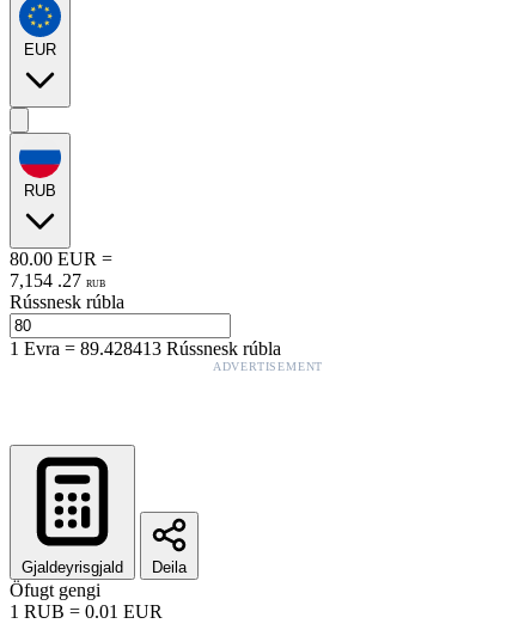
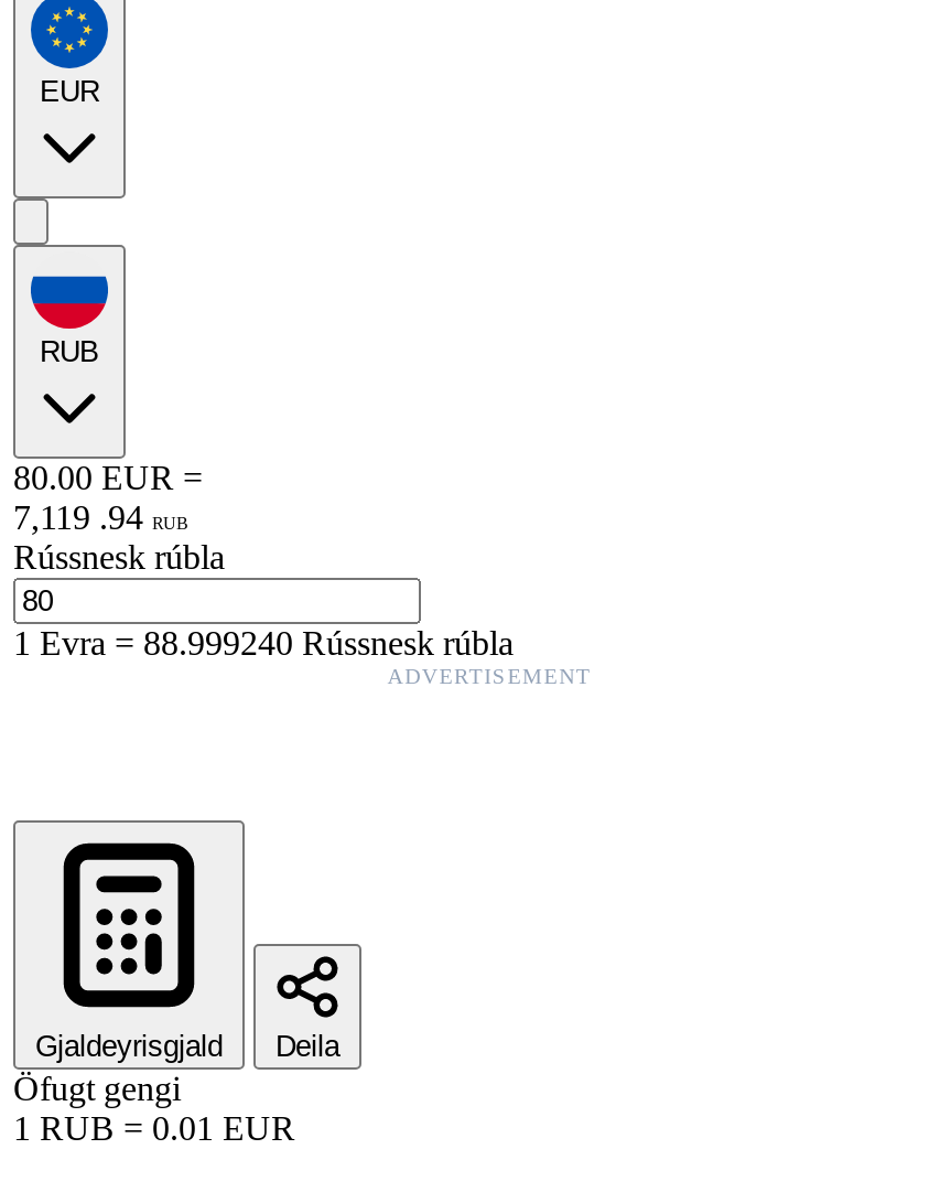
[10,270,105,290] 7,154 . 27 RUB -> [13,498,187,535] 7,119 . 94 RUB
[10,338,281,358] 1Evra=89.428413 Rússnesk rúbla -> [13,624,514,661] 1Evra=88.999240 Rússnesk rúbla

